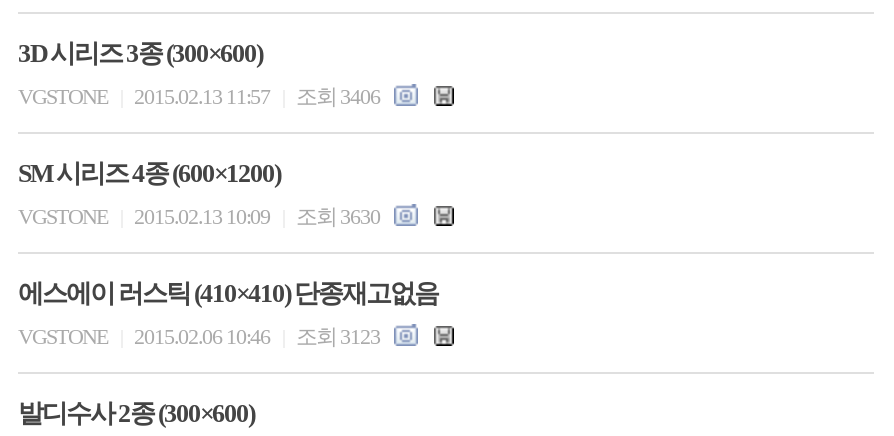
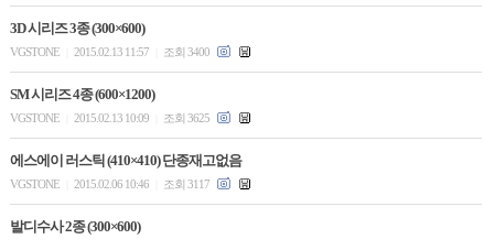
[18,84,384,108] VGSTONE 2015.02.13 11:57 조회 3406 -> [10,45,212,58] VGSTONE 2015.02.13 11:57 조회 3400
[18,204,384,228] VGSTONE 2015.02.13 10:09 조회 3630 -> [10,111,212,124] VGSTONE 2015.02.13 10:09 조회 3625
[18,324,384,348] VGSTONE 2015.02.06 10:46 조회 3123 -> [10,177,212,191] VGSTONE 2015.02.06 10:46 조회 3117

